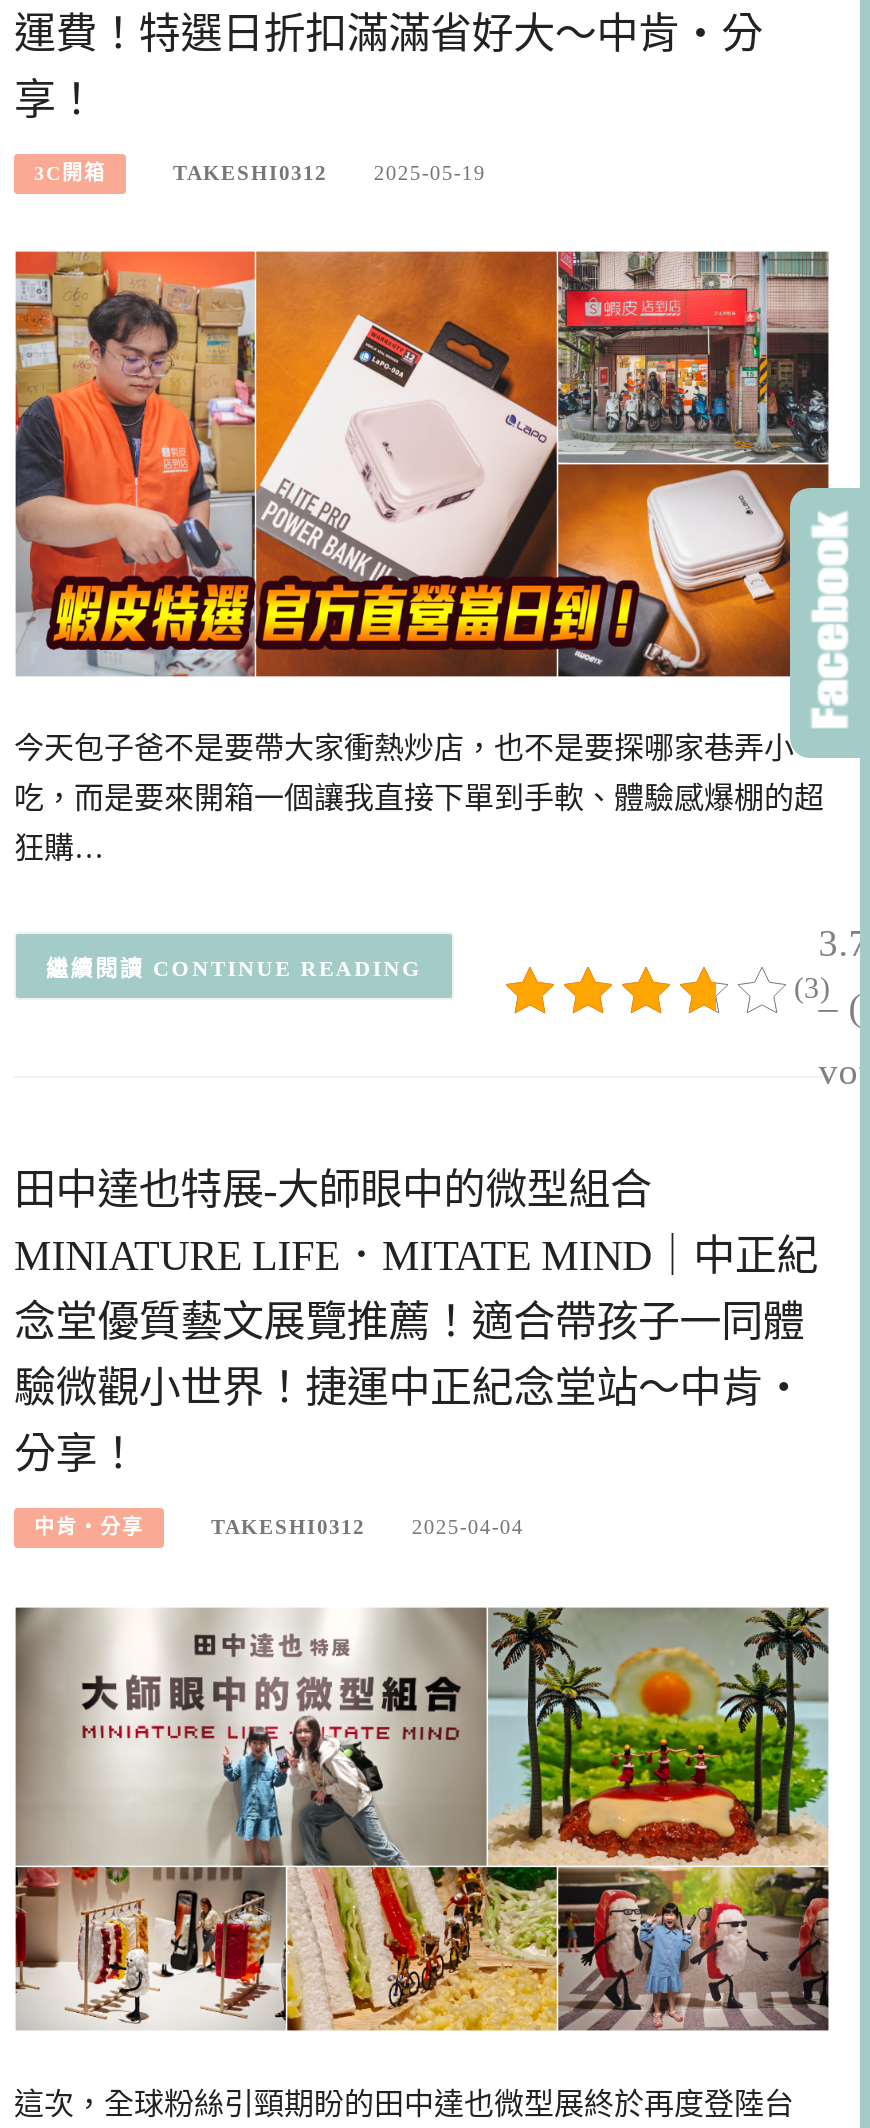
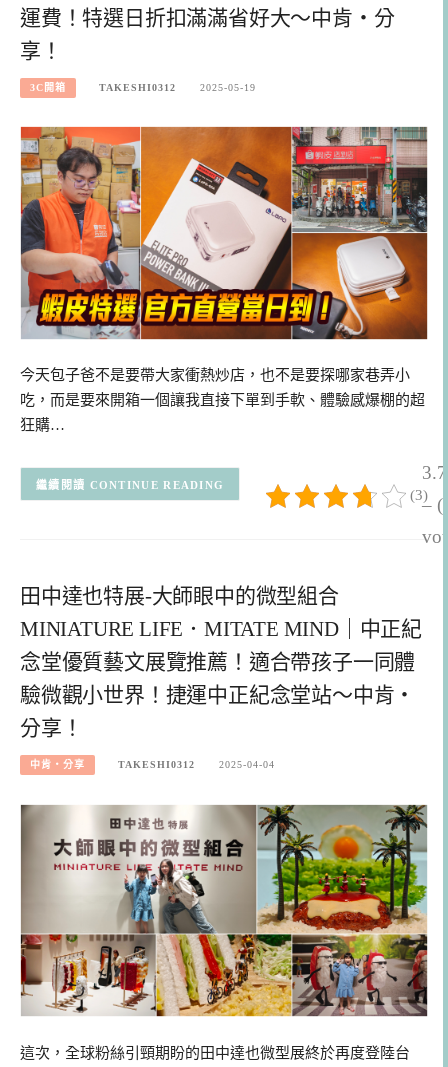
[788,486,858,758] [image] -> [408,245,443,379] [image]

